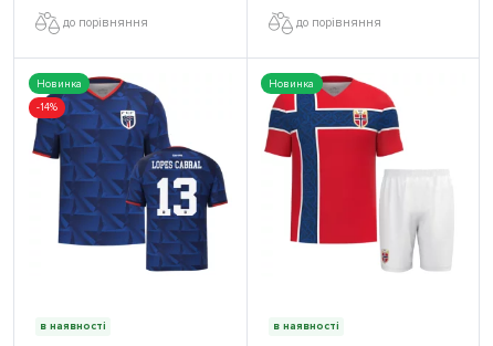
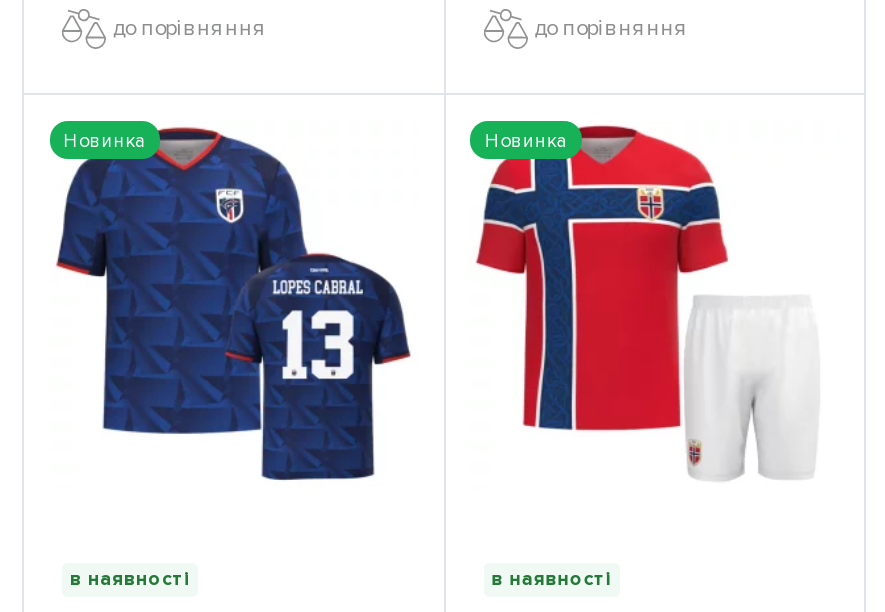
[36,100,57,114] -14% -> none

